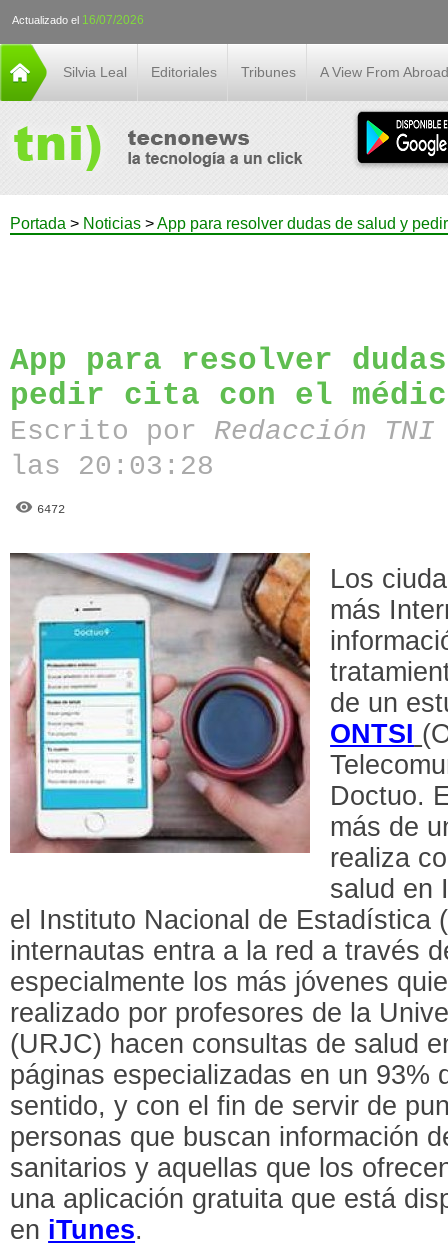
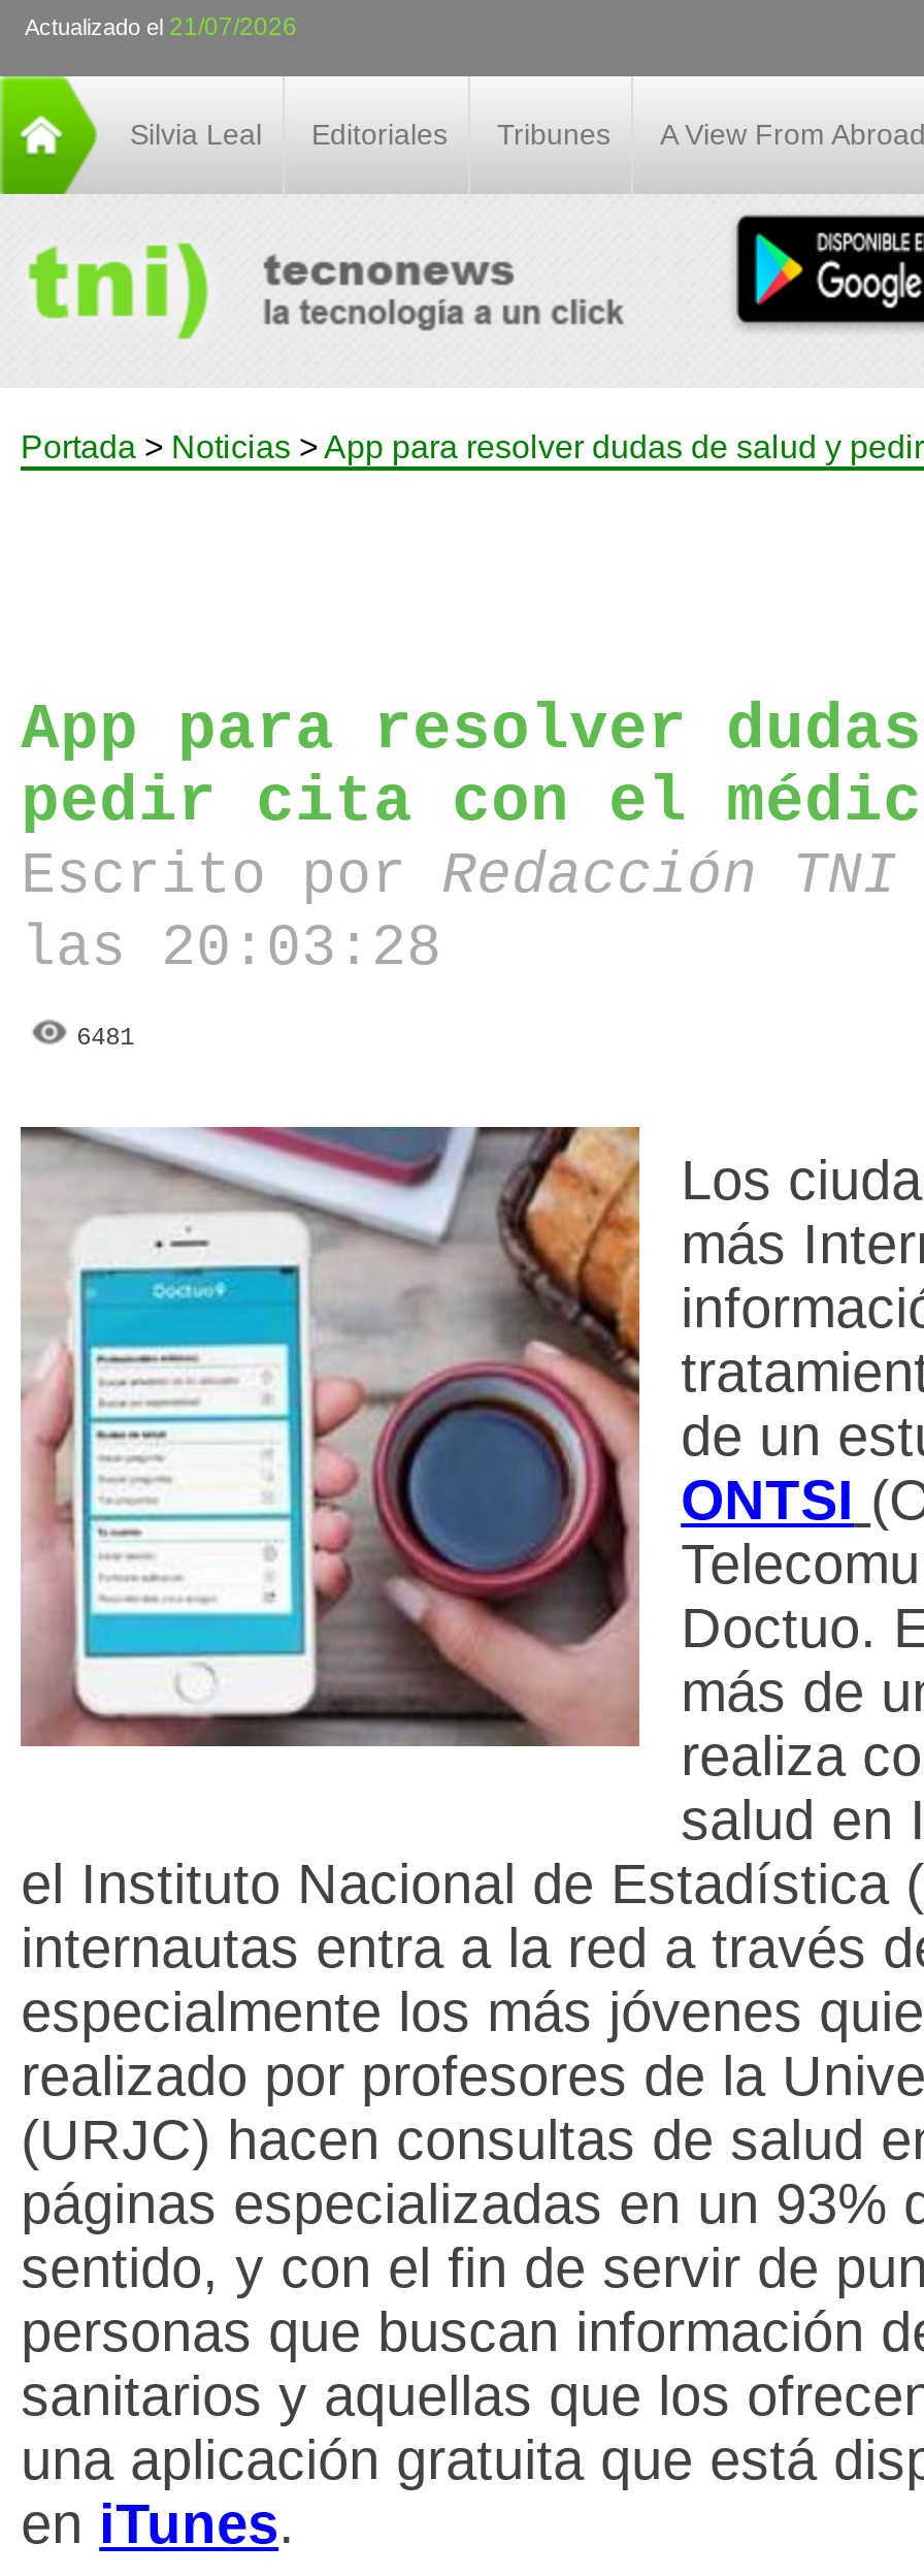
[12,13,144,27] Actualizado el 16/07/2026 -> [25,12,297,41] Actualizado el 21/07/2026
[37,503,65,517] 6472 -> [77,1024,134,1053] 6481

